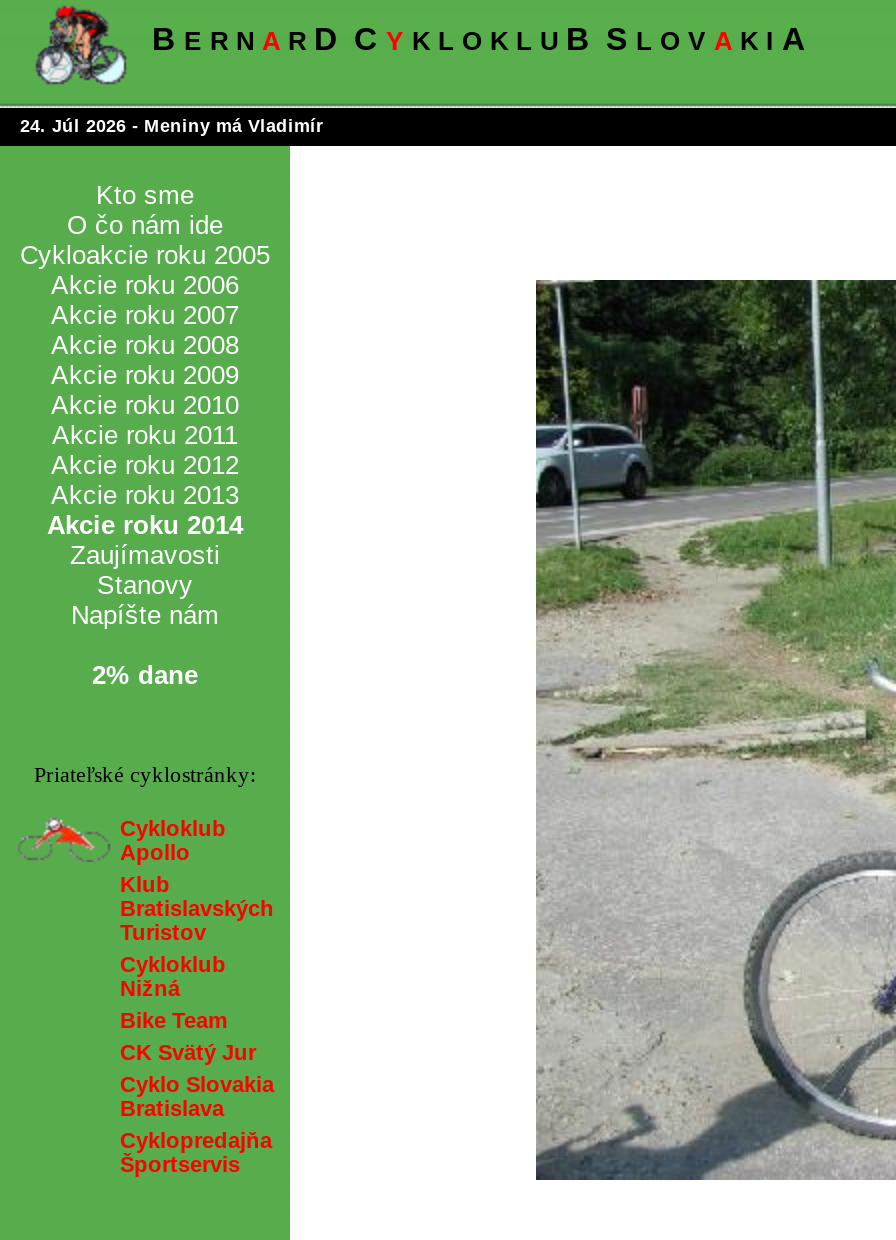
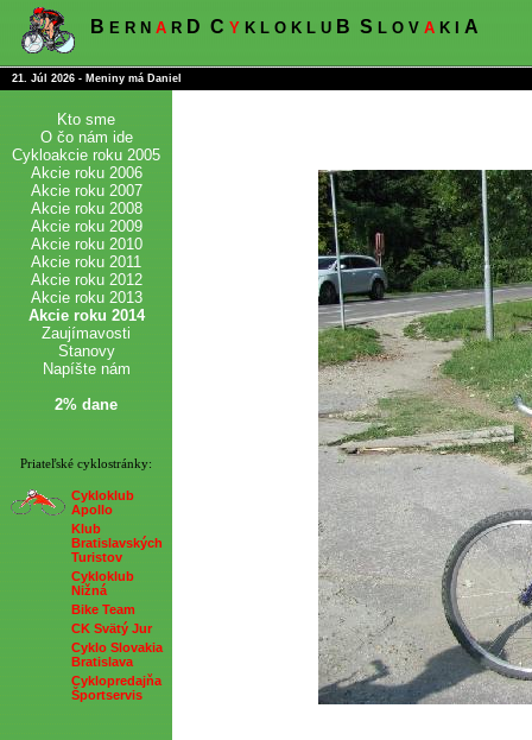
[20,116,324,136] 24. Júl 2026 - Meniny má Vladimír -> [12,72,182,84] 21. Júl 2026 - Meniny má Daniel

